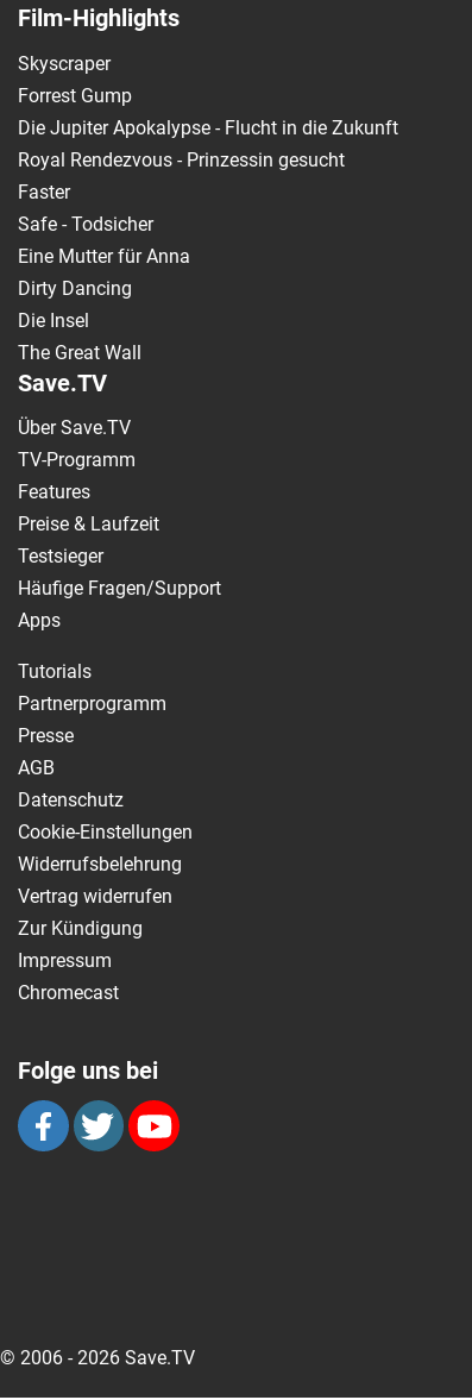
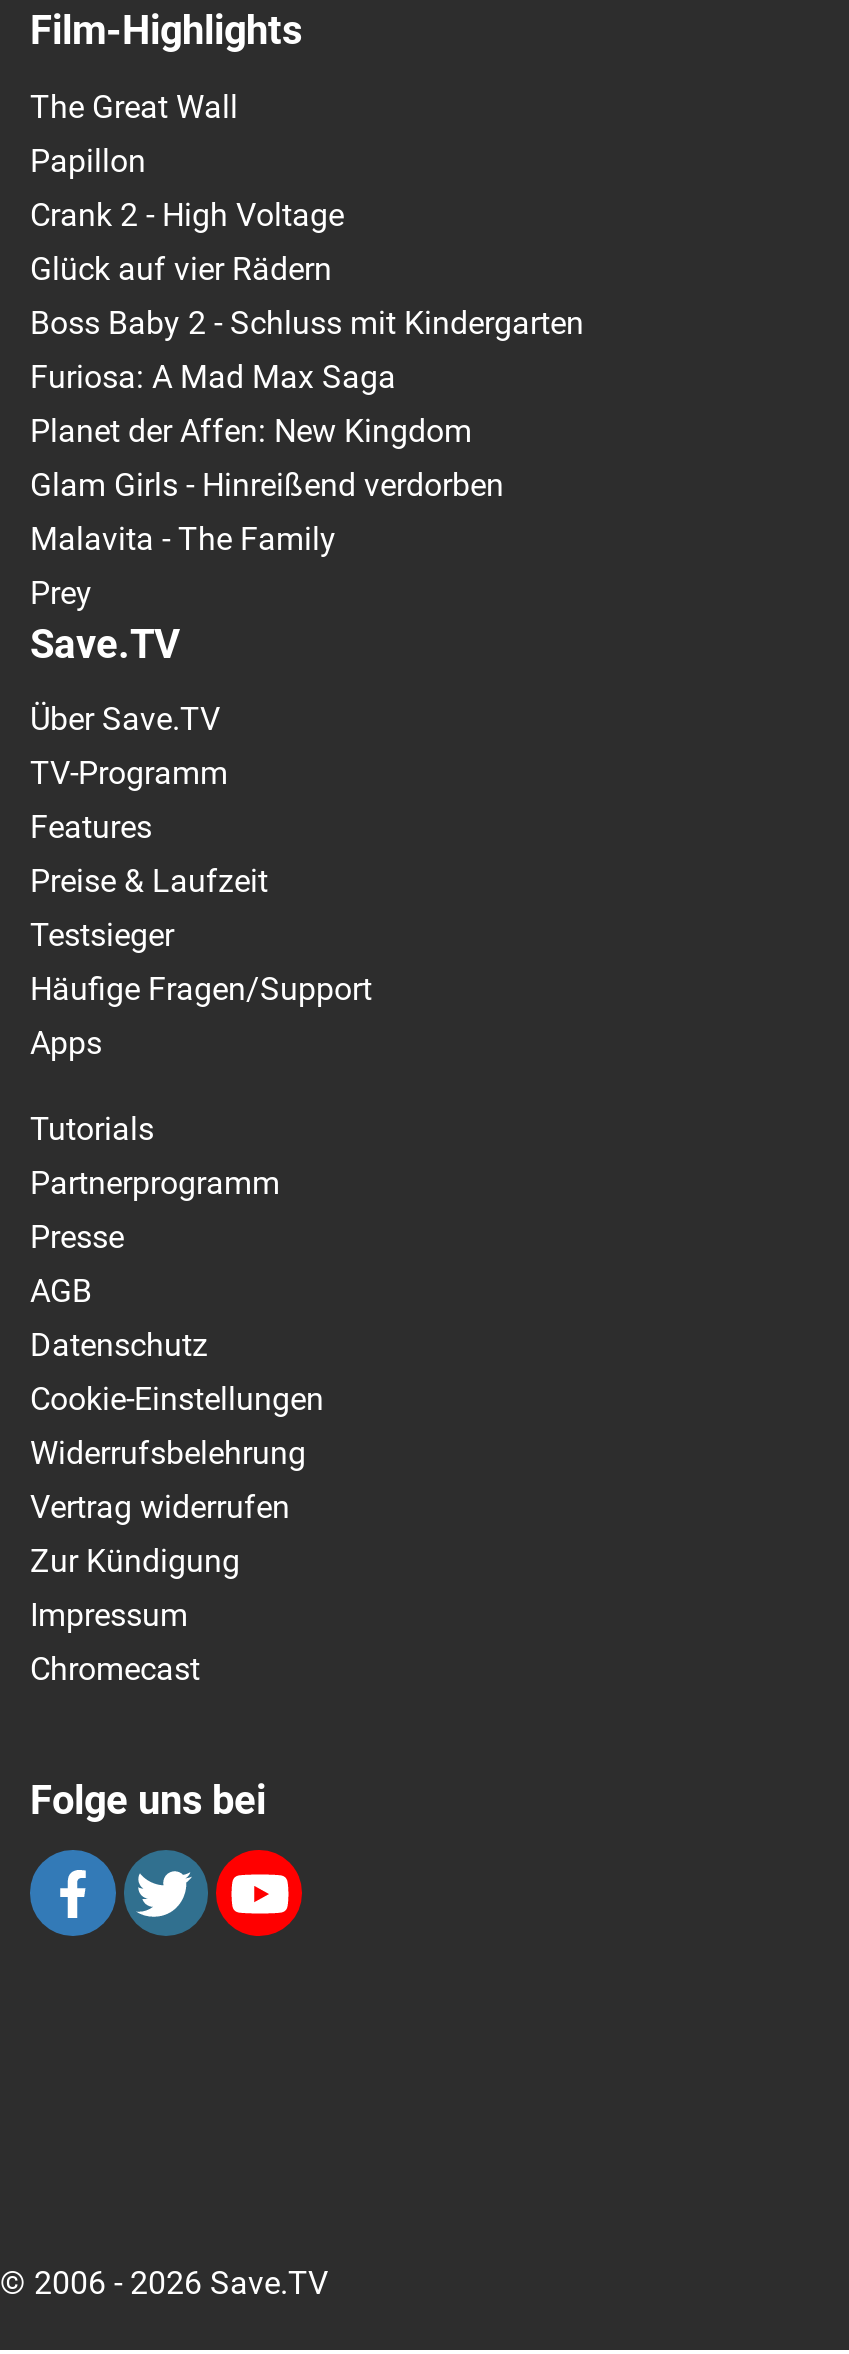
[18,52,398,331] Skyscraper | Forrest Gump | Die Jupiter Apokalypse - Flucht in die Zukunft | Royal Rendezvous - Prinzessin gesucht | Faster | Safe - Todsicher | Eine Mutter für Anna | Dirty Dancing | Die Insel -> none
moved [18,341,141,364] -> [30,87,238,125]: The Great Wall
none -> [30,141,584,611] Papillon | Crank 2 - High Voltage | Glück auf vier Rädern | Boss Baby 2 - Schluss mit Kindergarten | Furiosa: A Mad Max Saga | Planet der Affen: New Kingdom | Glam Girls - Hinreißend verdorben | Malavita - The Family | Prey

